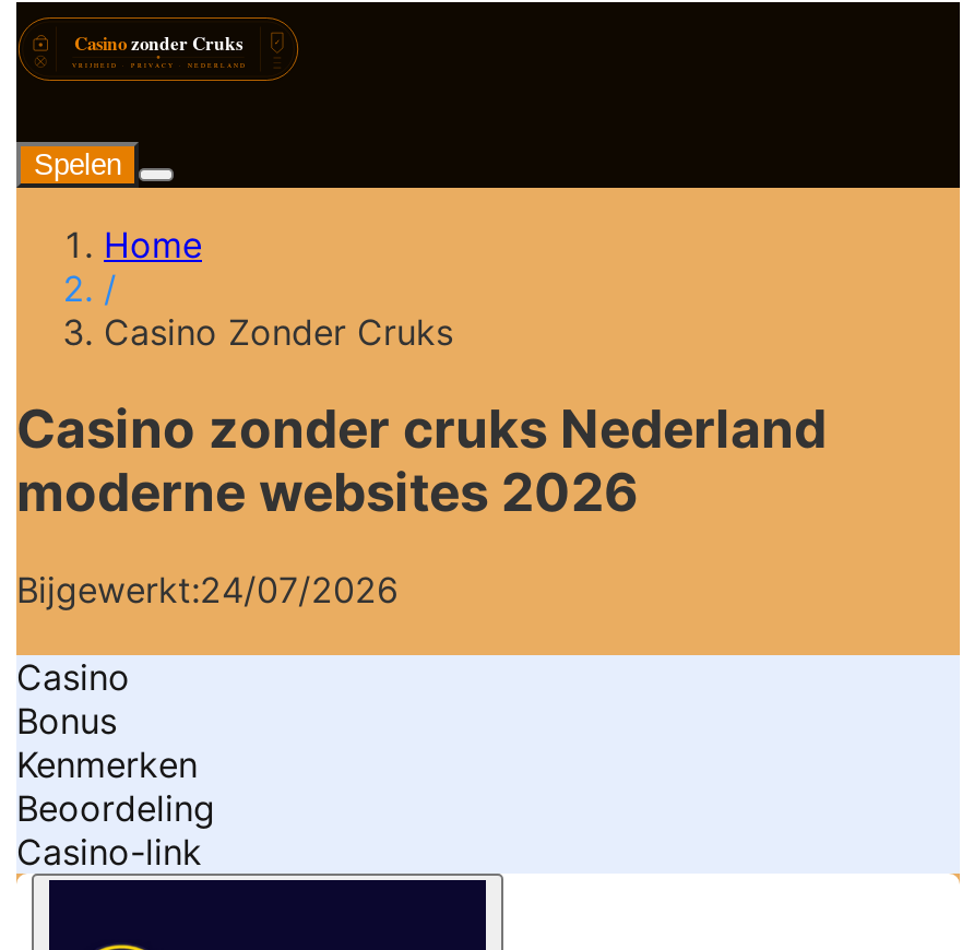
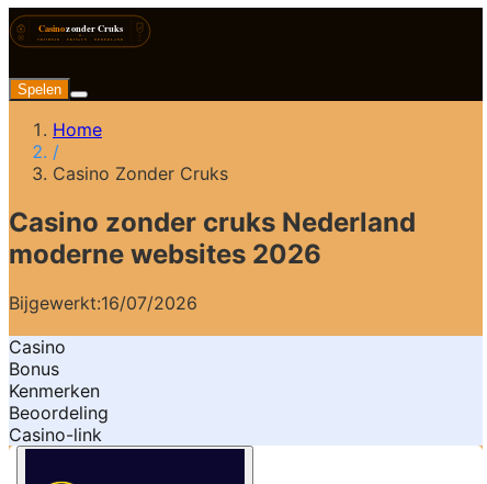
[16,567,399,611] Bijgewerkt:24/07/2026 -> [9,292,197,314] Bijgewerkt:16/07/2026

